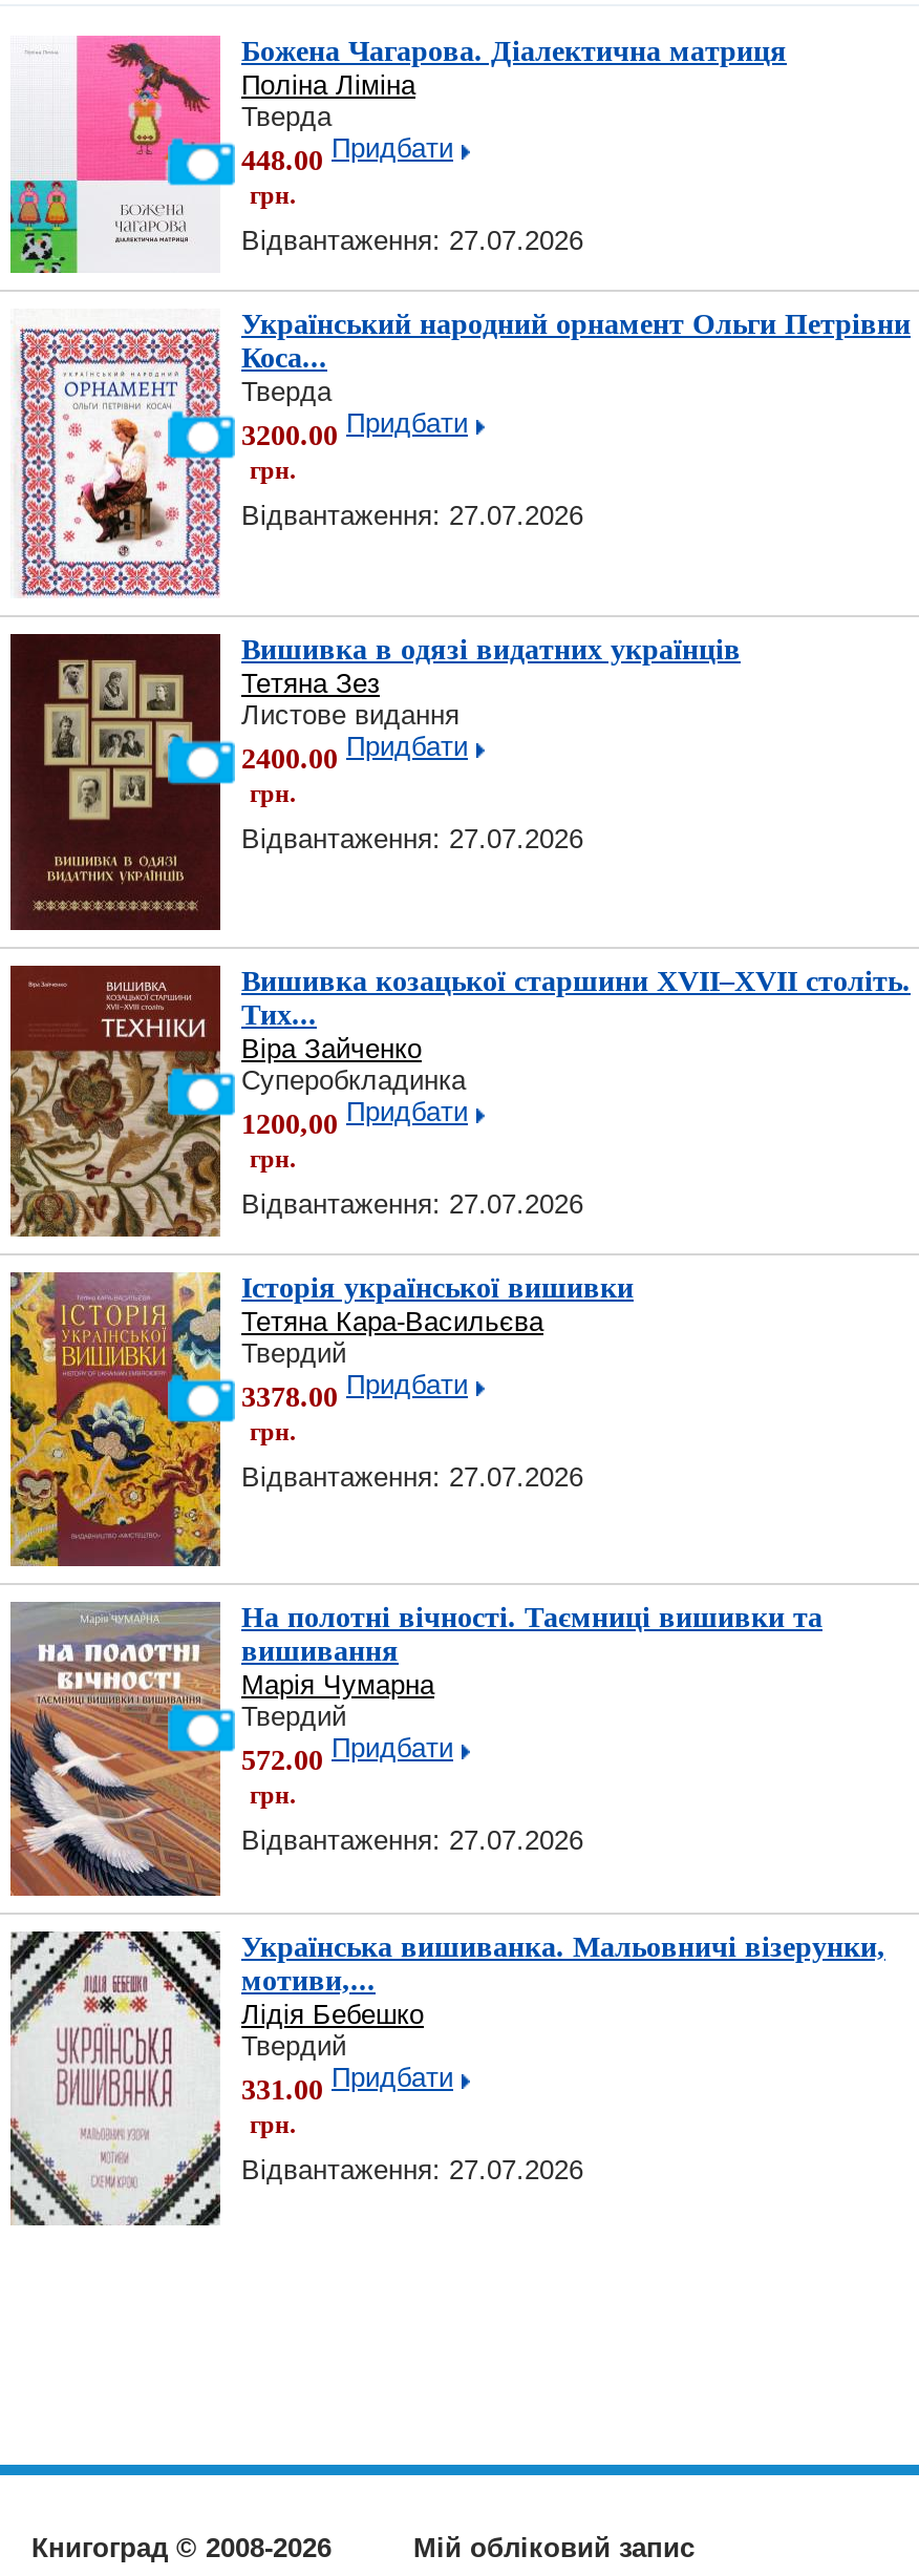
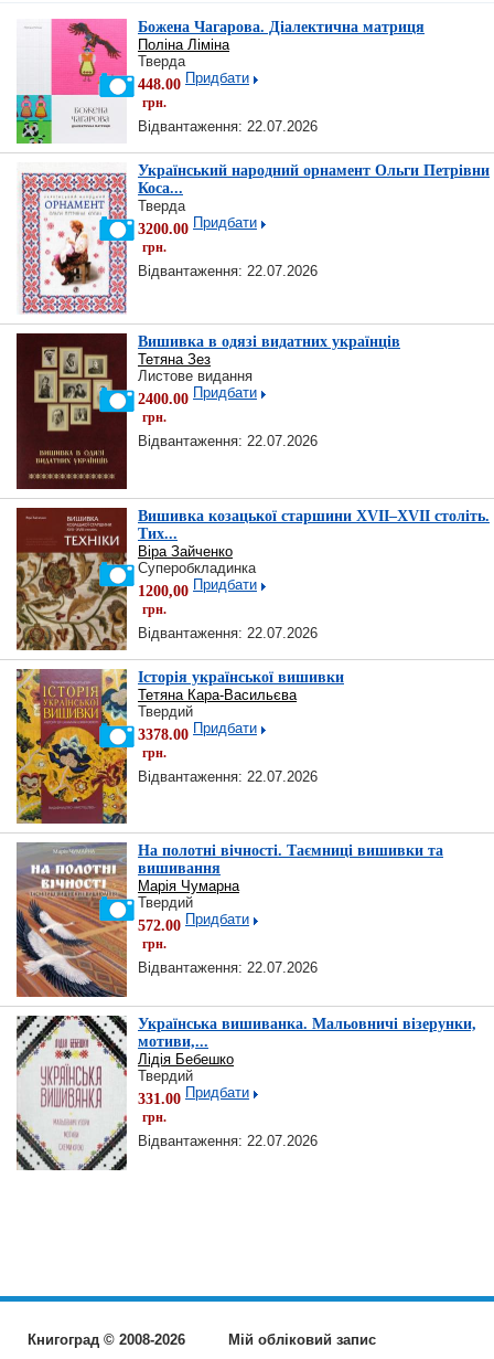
[241,225,583,256] Відвантаження: 27.07.2026 -> [138,118,318,135] Відвантаження: 22.07.2026
[241,500,583,531] Відвантаження: 27.07.2026 -> [138,263,318,279] Відвантаження: 22.07.2026
[241,823,583,854] Відвантаження: 27.07.2026 -> [138,433,318,449] Відвантаження: 22.07.2026
[241,1188,583,1220] Відвантаження: 27.07.2026 -> [138,625,318,641] Відвантаження: 22.07.2026
[241,1461,583,1493] Відвантаження: 27.07.2026 -> [138,768,318,785] Відвантаження: 22.07.2026
[241,1824,583,1856] Відвантаження: 27.07.2026 -> [138,959,318,976] Відвантаження: 22.07.2026
[241,2154,583,2186] Відвантаження: 27.07.2026 -> [138,1133,318,1149] Відвантаження: 22.07.2026

